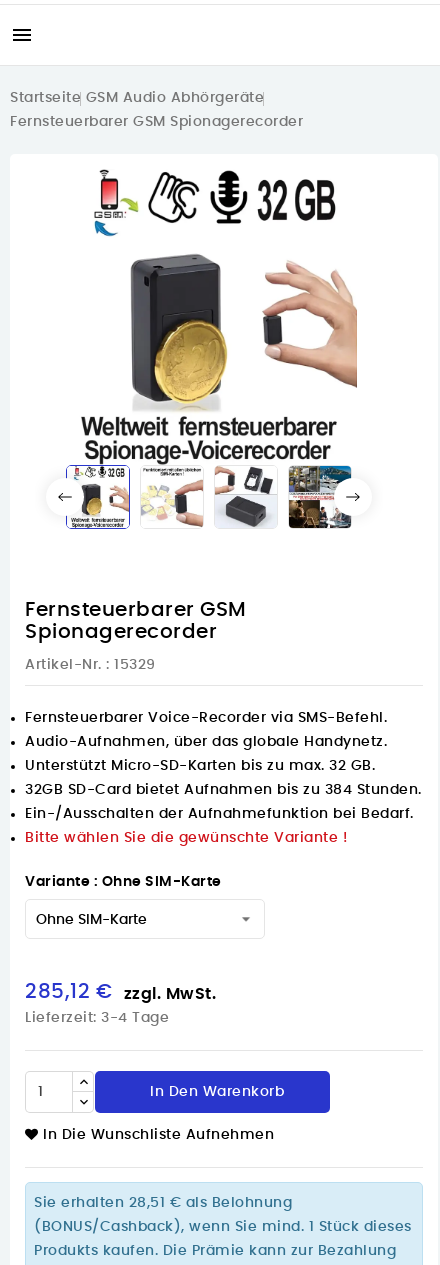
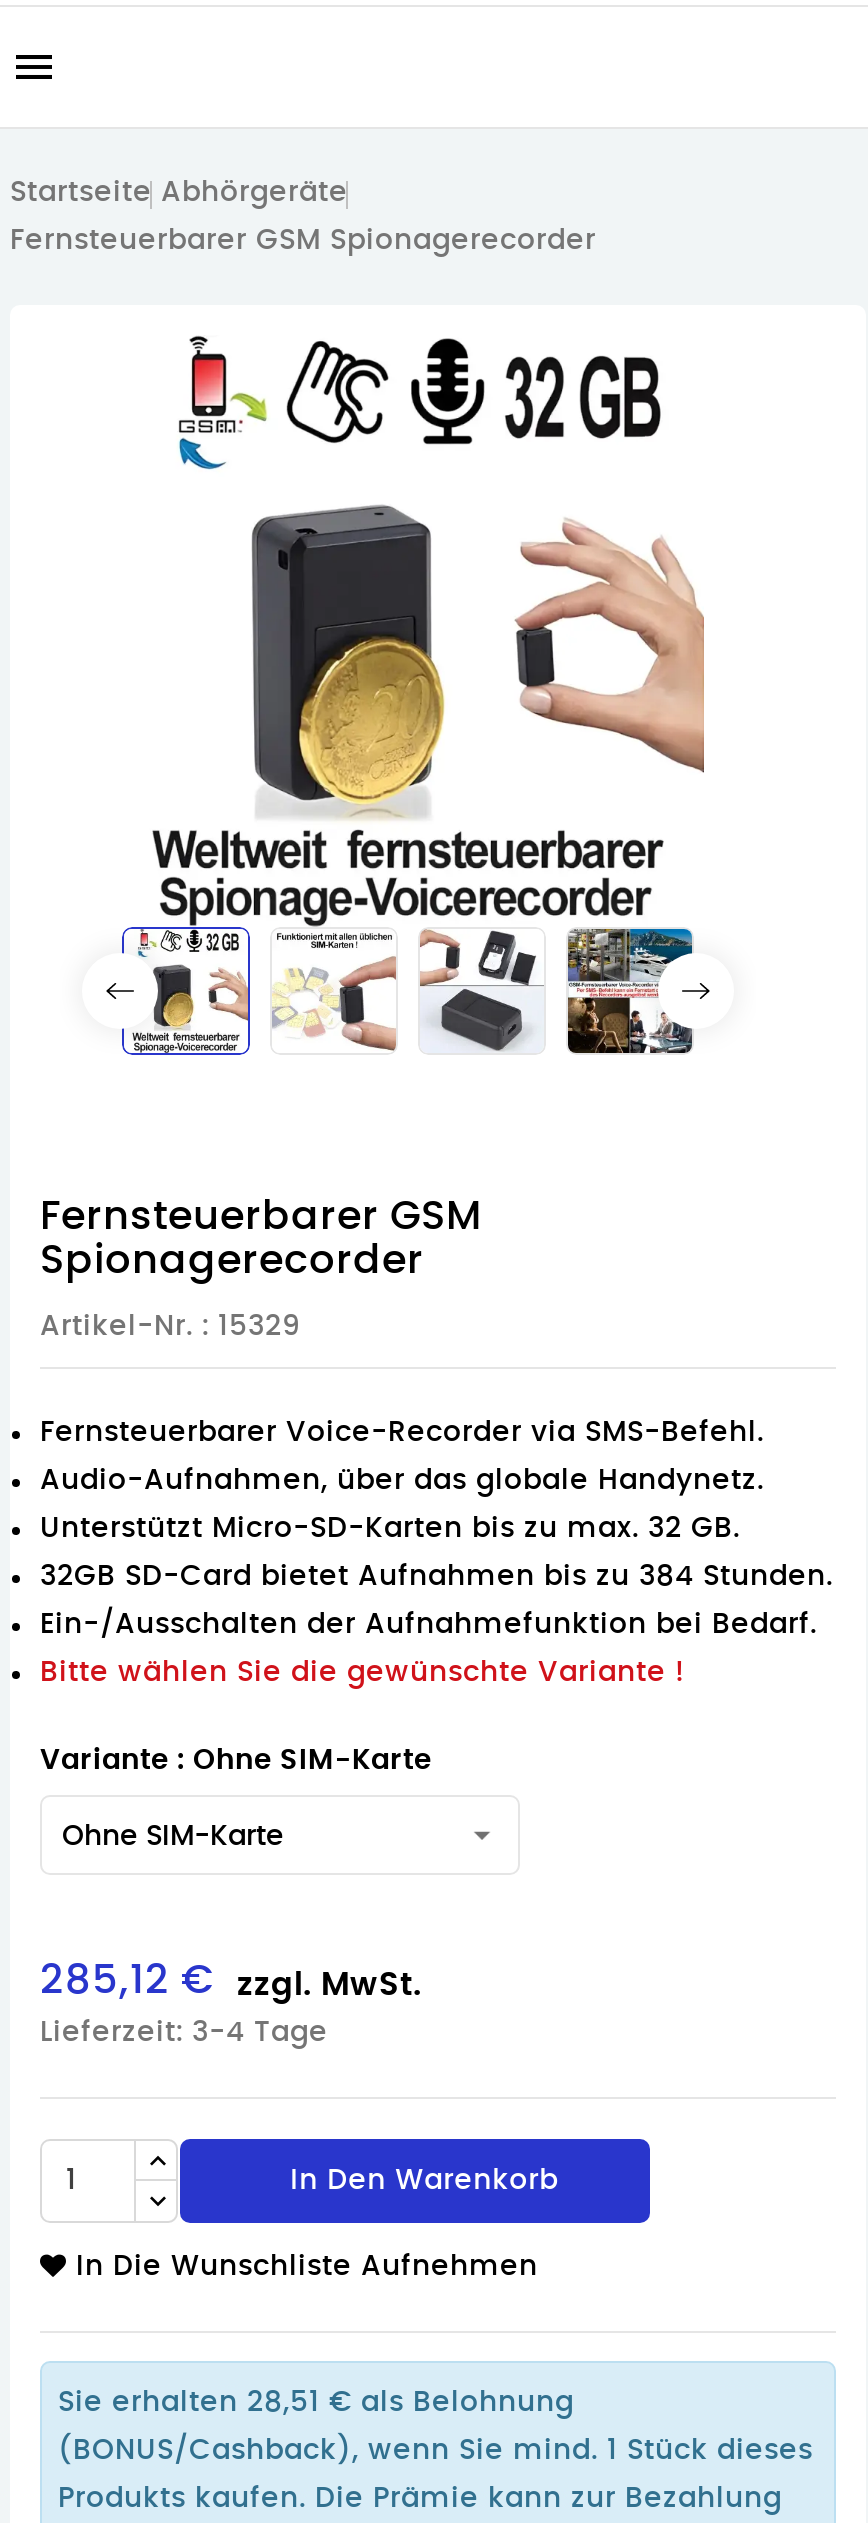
[10,91,264,105] Startseite GSM Audio Abhörgeräte -> [10,179,348,207] Startseite Abhörgeräte

